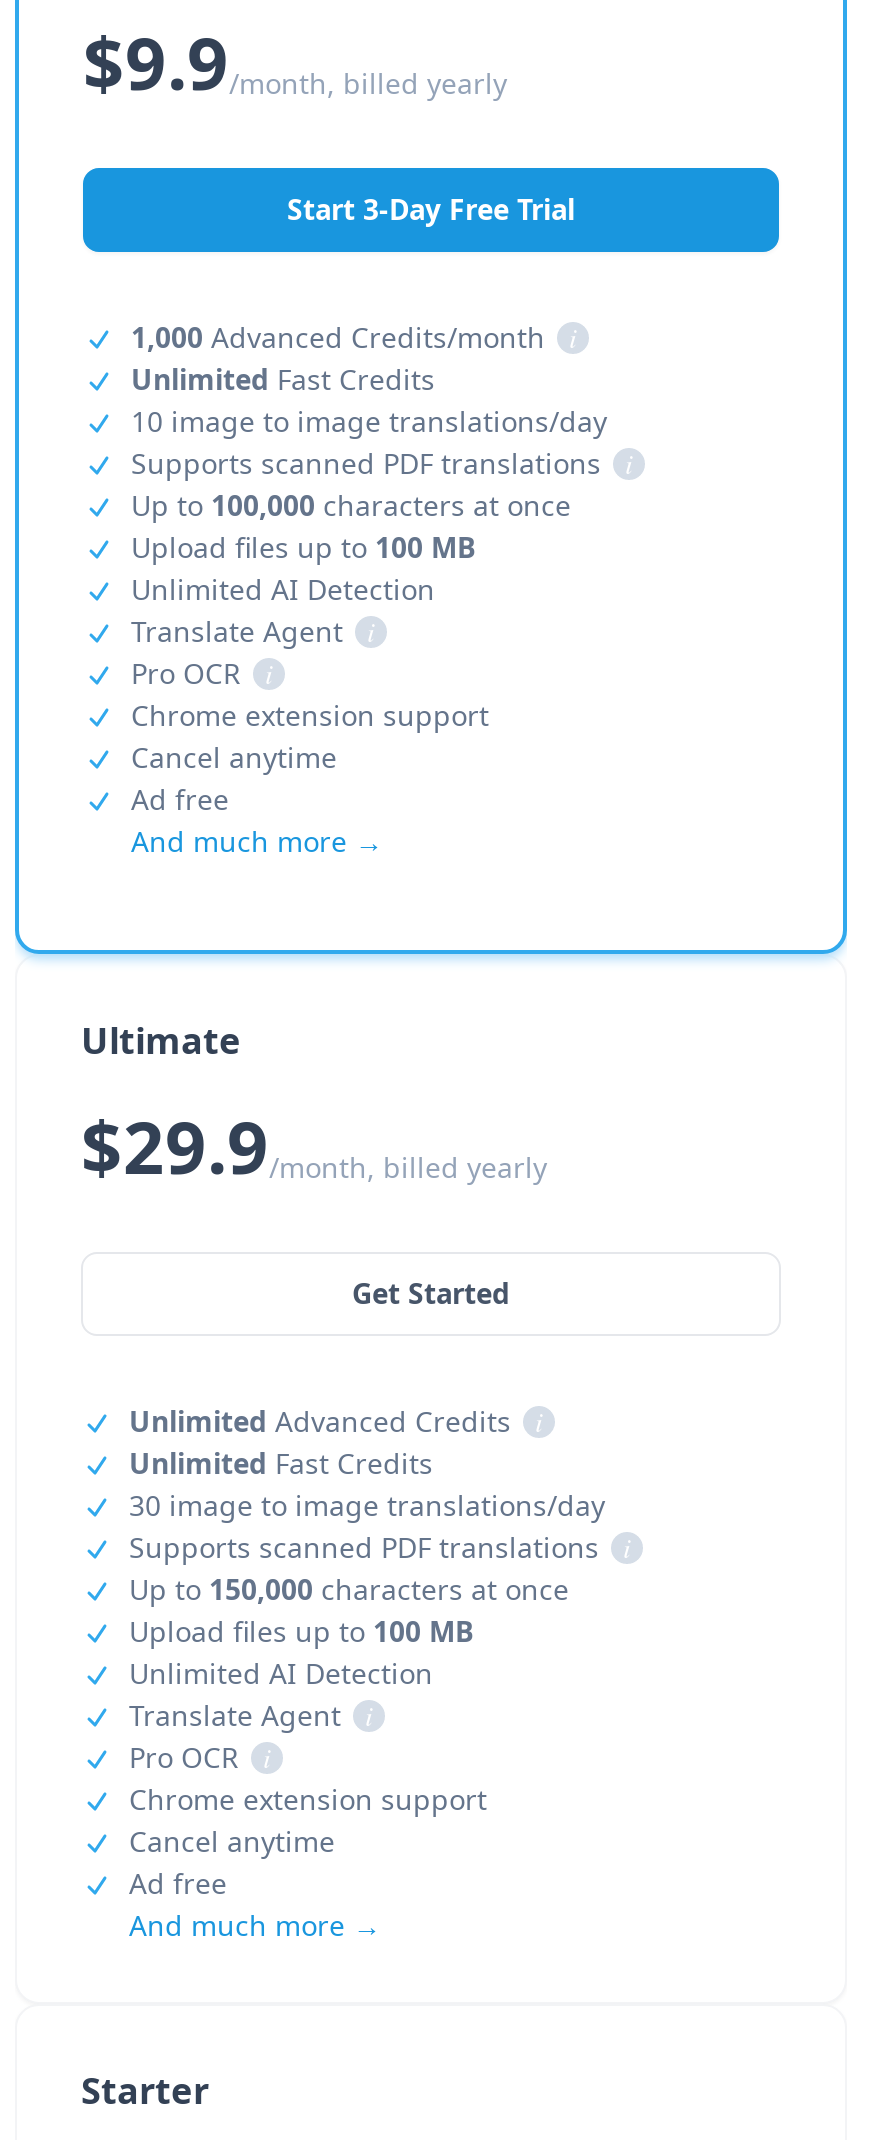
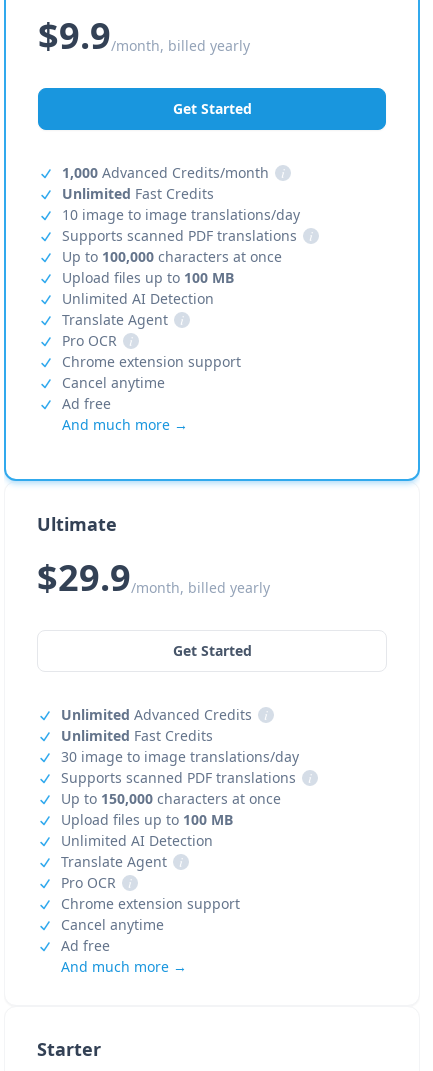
[287,190,575,228] Start 3-Day Free Trial -> [172,99,251,118] Get Started

